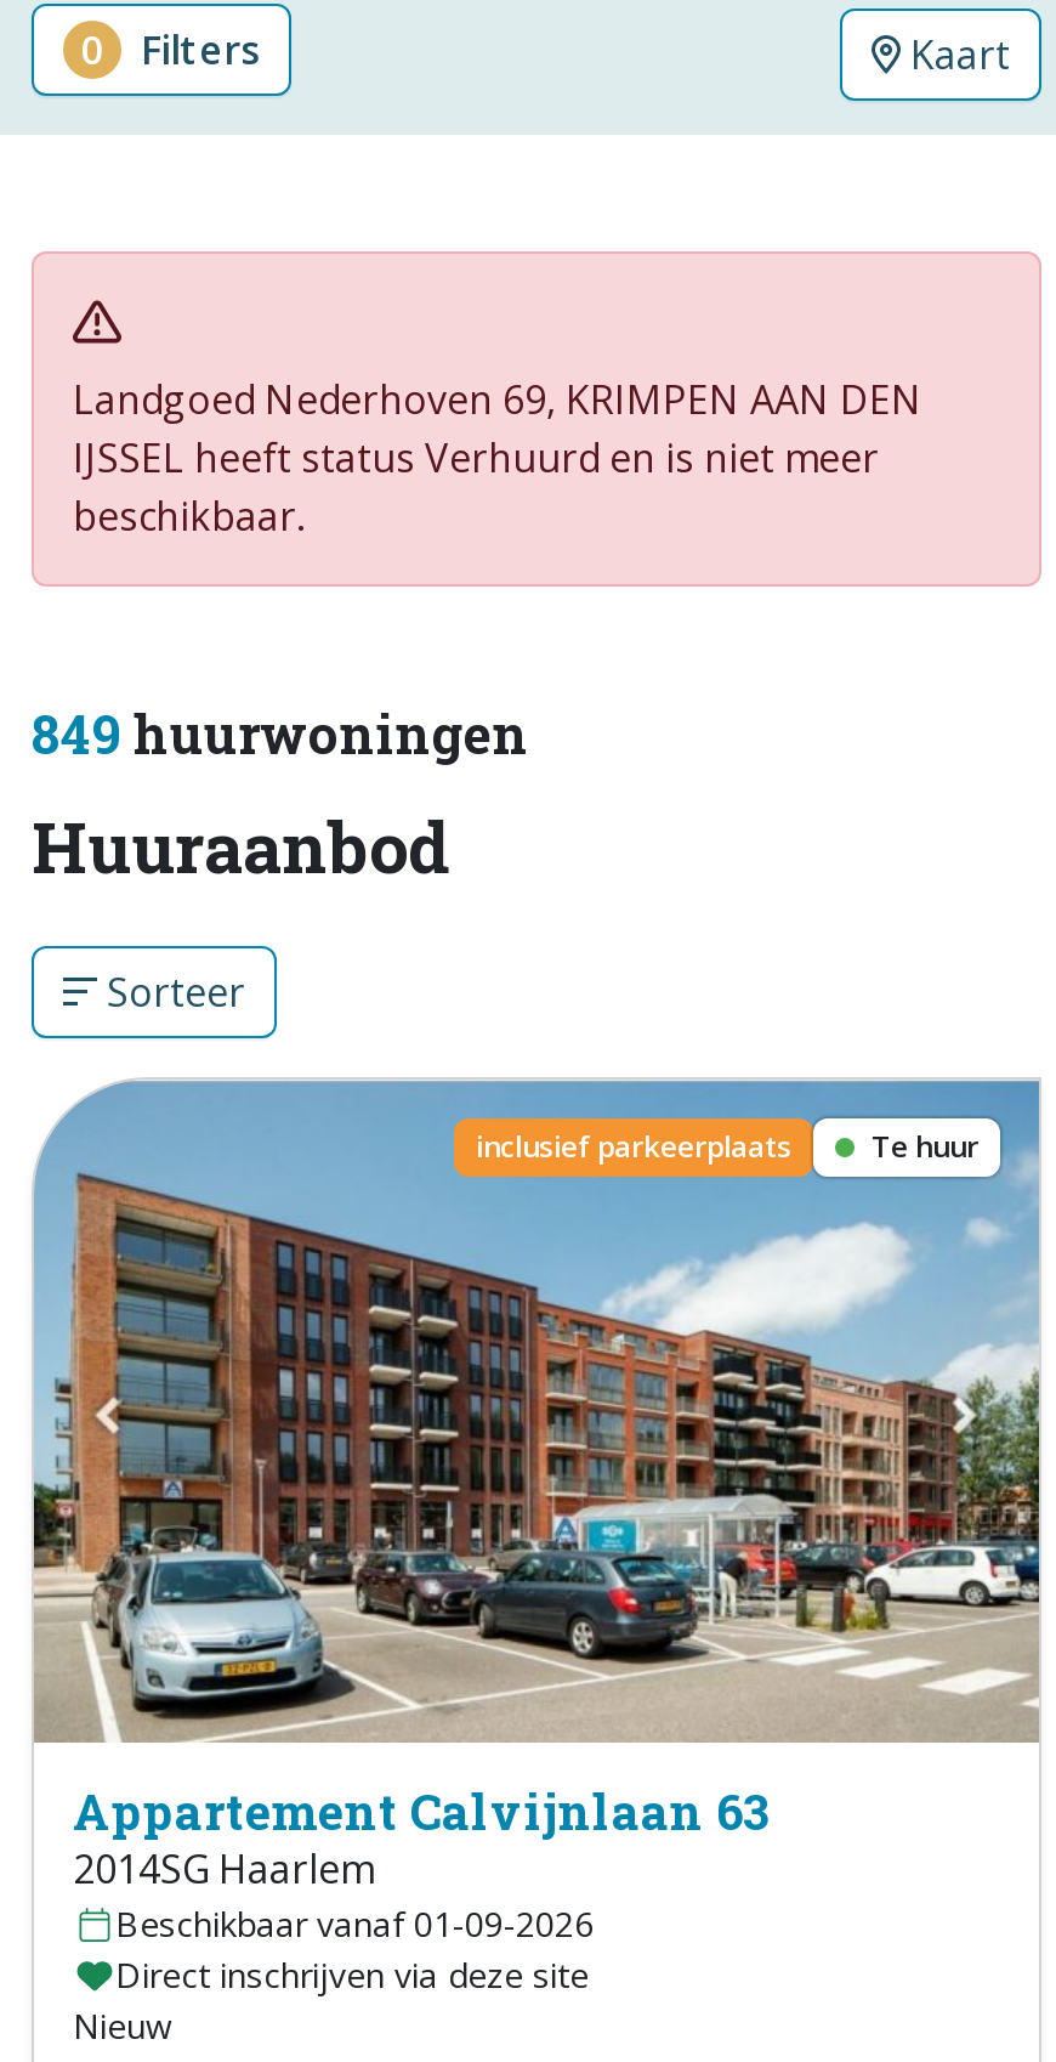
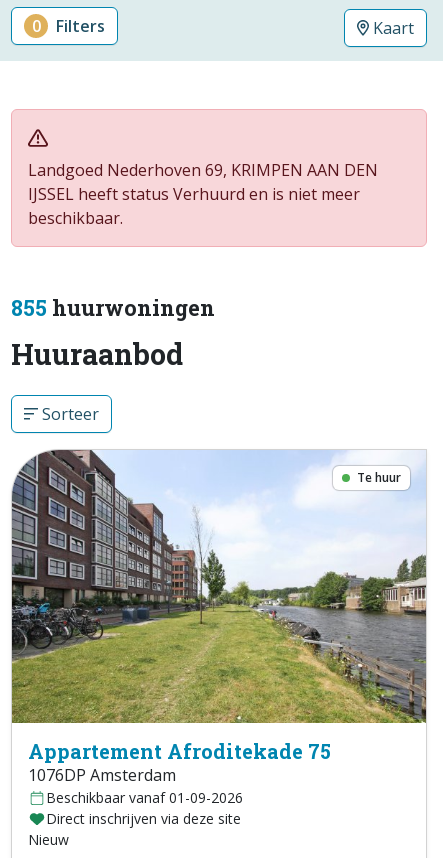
[32,698,529,769] 849 huurwoningen -> [11,293,215,322] 855 huurwoningen
[32,1080,1041,1896] [image] | Appartement Calvijnlaan 63 | 2014SG Haarlem -> [11,449,427,786] [image] | Appartement Afroditekade 75 | 1076DP Amsterdam
[476,1126,791,1167] inclusief parkeerplaats -> none

